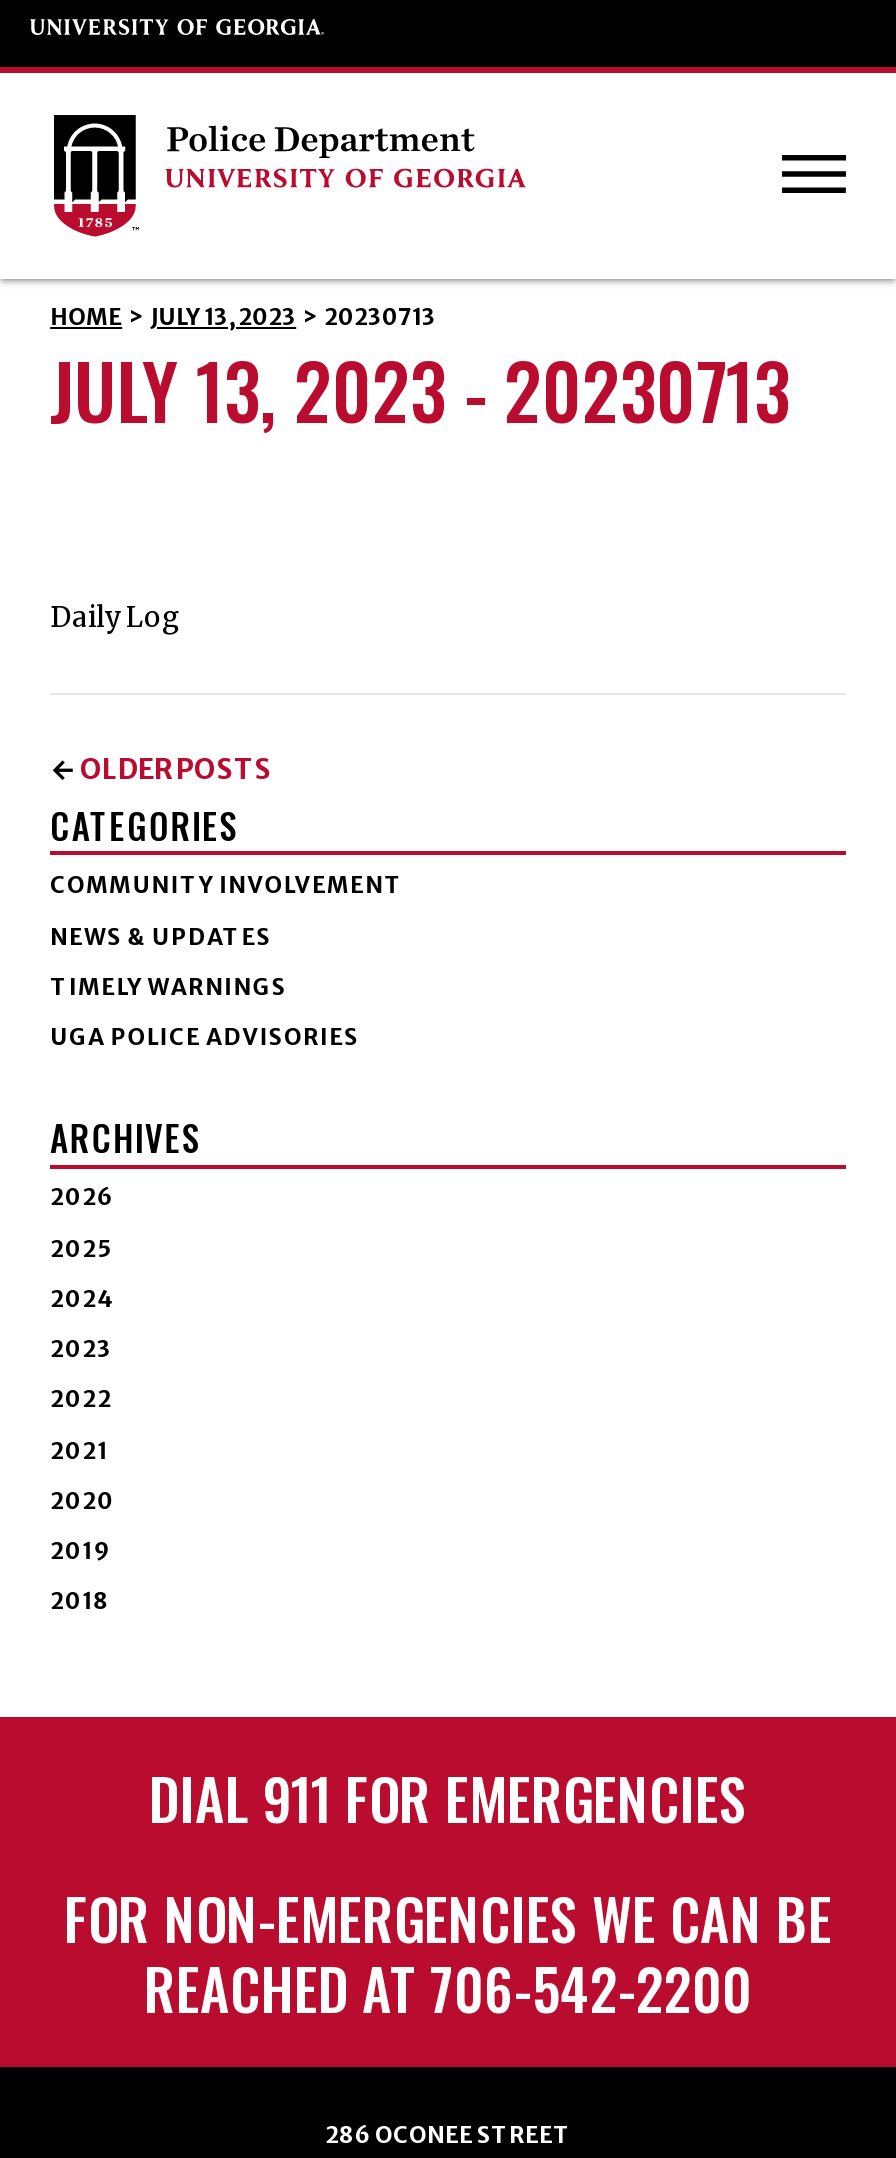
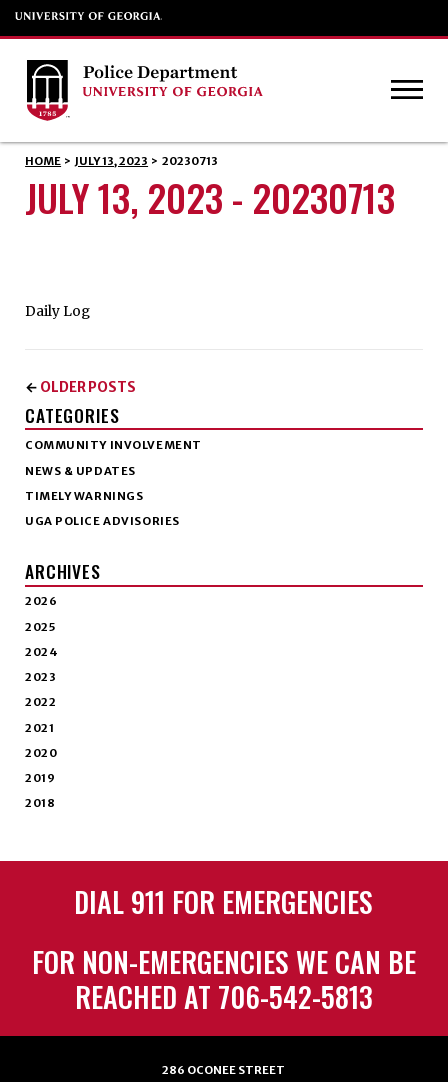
[144,1947,752,2029] REACHED AT 706-542-2200 -> [75,976,373,1017] REACHED AT 706-542-5813

